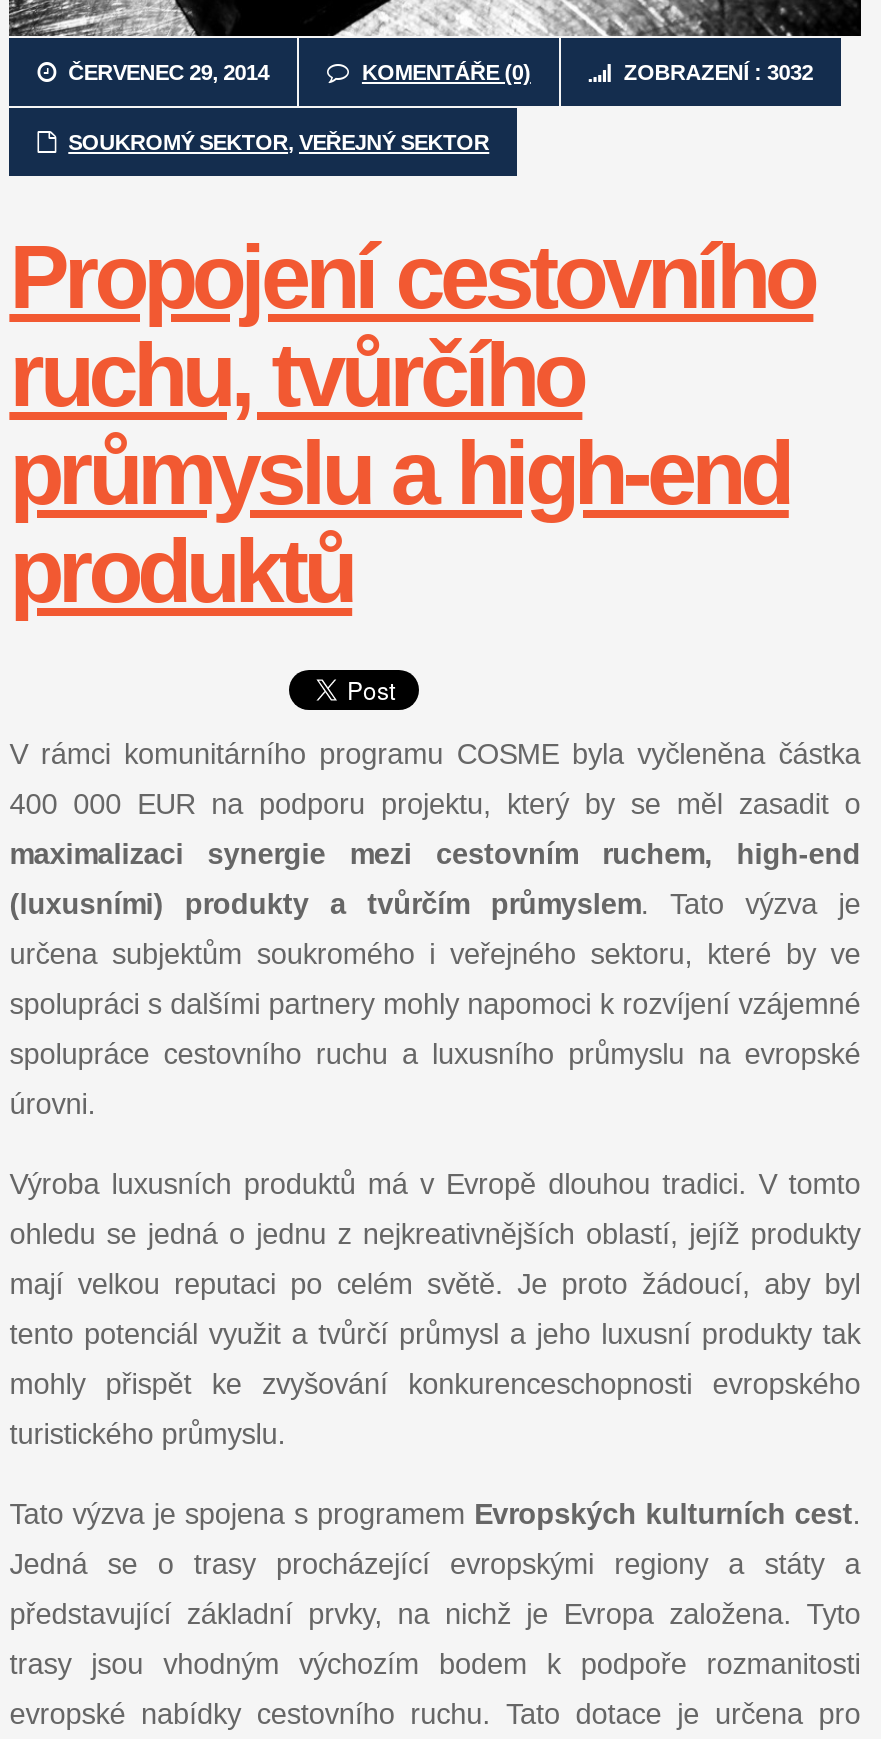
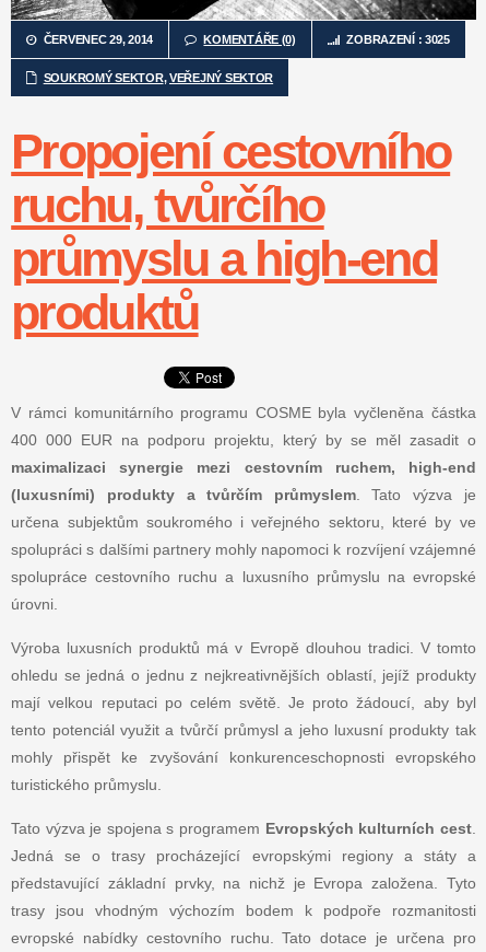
[618,59,813,83] ZOBRAZENÍ : 3032 -> [344,32,450,46] ZOBRAZENÍ : 3025

